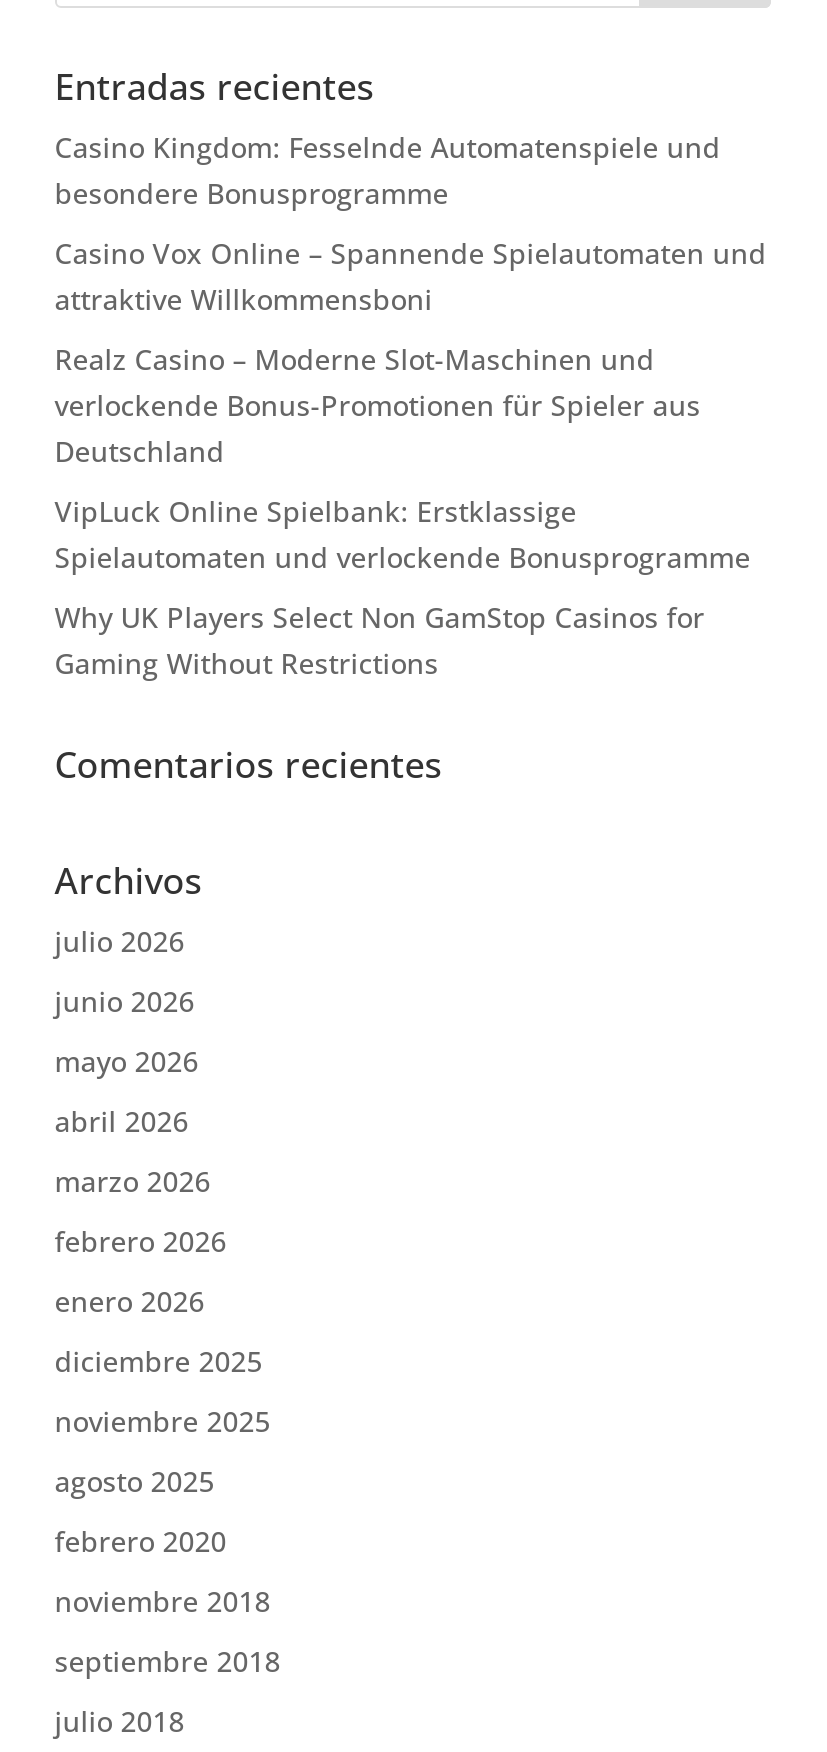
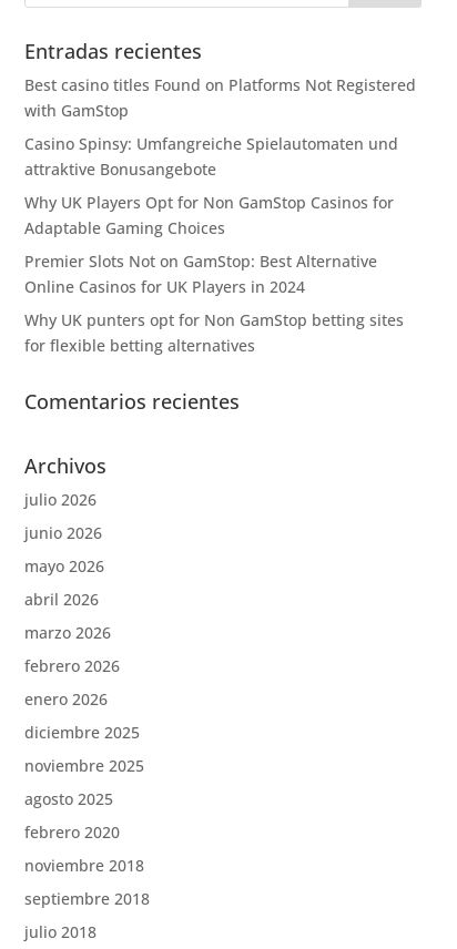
[55,127,721,211] Casino Kingdom: Fesselnde Automatenspiele und | besondere Bonusprogramme -> [24,74,416,120] Best casino titles Found on Platforms Not Registered | with GamStop
[55,233,767,317] Casino Vox Online – Spannende Spielautomaten und | attraktive Willkommensboni -> [24,133,398,179] Casino Spinsy: Umfangreiche Spielautomaten und | attraktive Bonusangebote
[55,339,701,469] Realz Casino – Moderne Slot-Maschinen und | verlockende Bonus-Promotionen für Spieler aus | Deutschland -> [24,191,394,238] Why UK Players Opt for Non GamStop Casinos for | Adaptable Gaming Choices
[55,491,751,575] VipLuck Online Spielbank: Erstklassige | Spielautomaten und verlockende Bonusprogramme -> [24,250,377,297] Premier Slots Not on GamStop: Best Alternative | Online Casinos for UK Players in 2024
[55,597,705,681] Why UK Players Select Non GamStop Casinos for | Gaming Without Restrictions -> [24,309,404,355] Why UK punters opt for Non GamStop betting sites | for flexible betting alternatives

